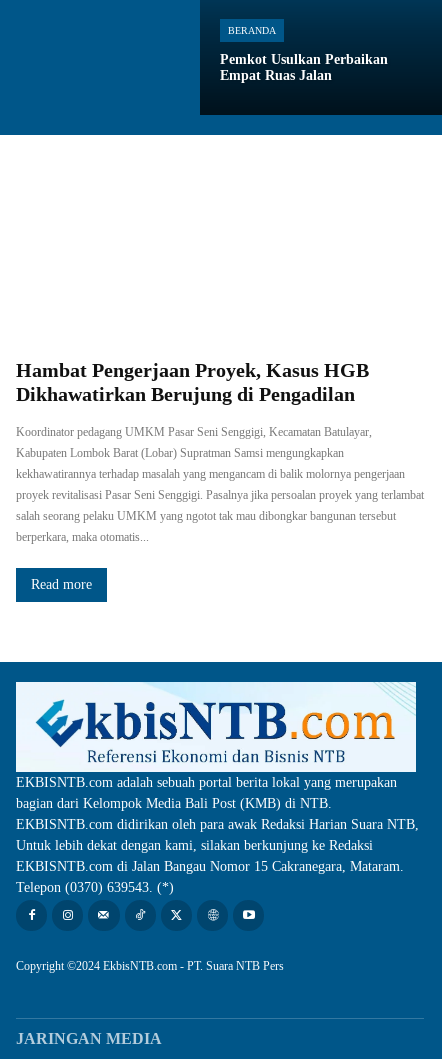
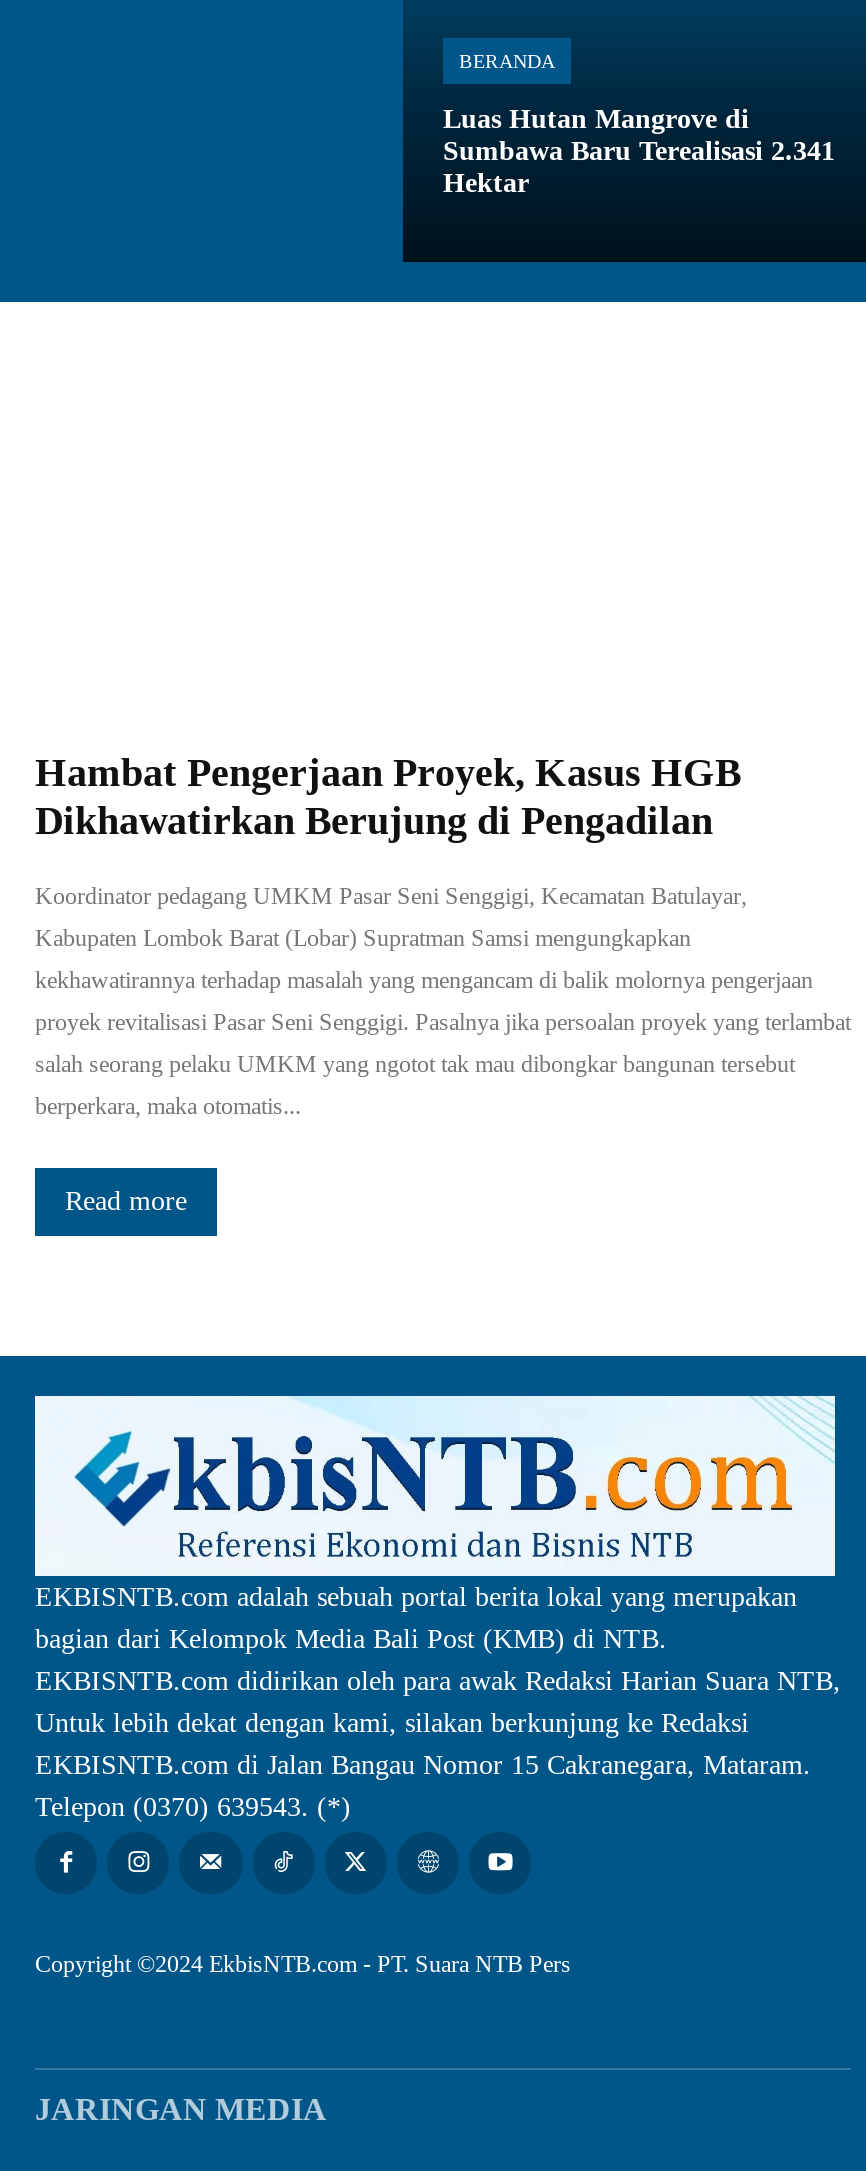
[220,52,388,83] Pemkot Usulkan Perbaikan | Empat Ruas Jalan -> [443,103,835,197] Luas Hutan Mangrove di | Sumbawa Baru Terealisasi 2.341 | Hektar

